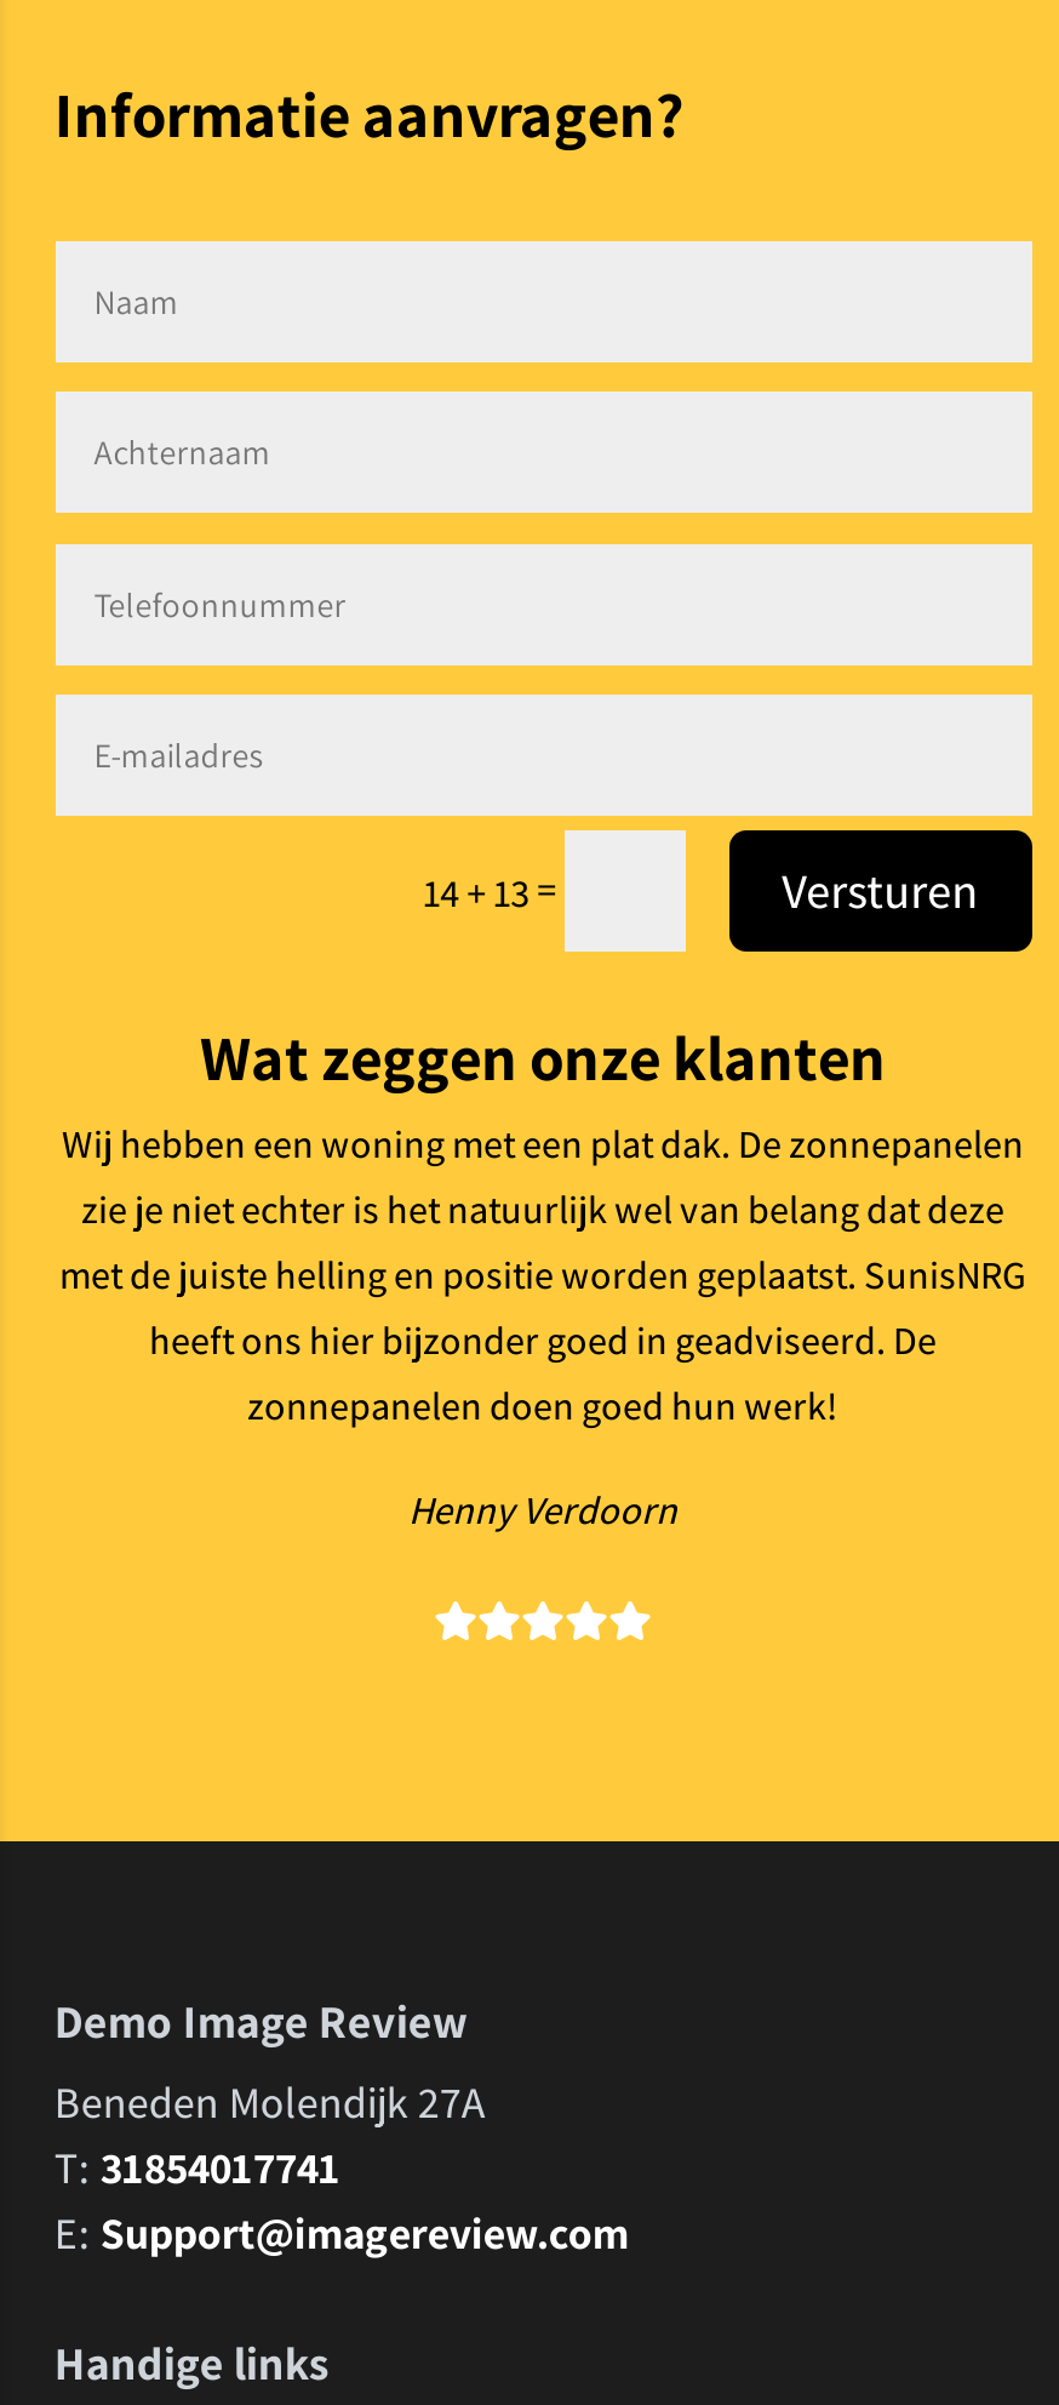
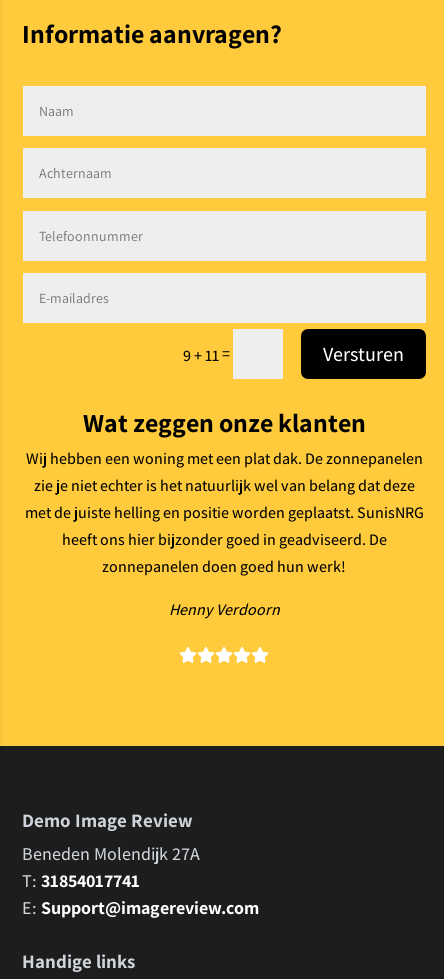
[423,865,564,920] 14 + 13 = -> [183,343,233,366] 9 + 11 =

